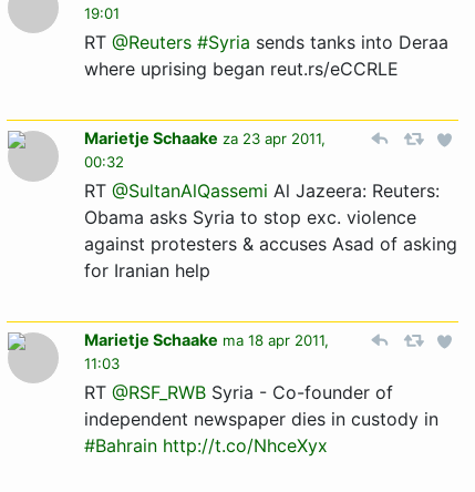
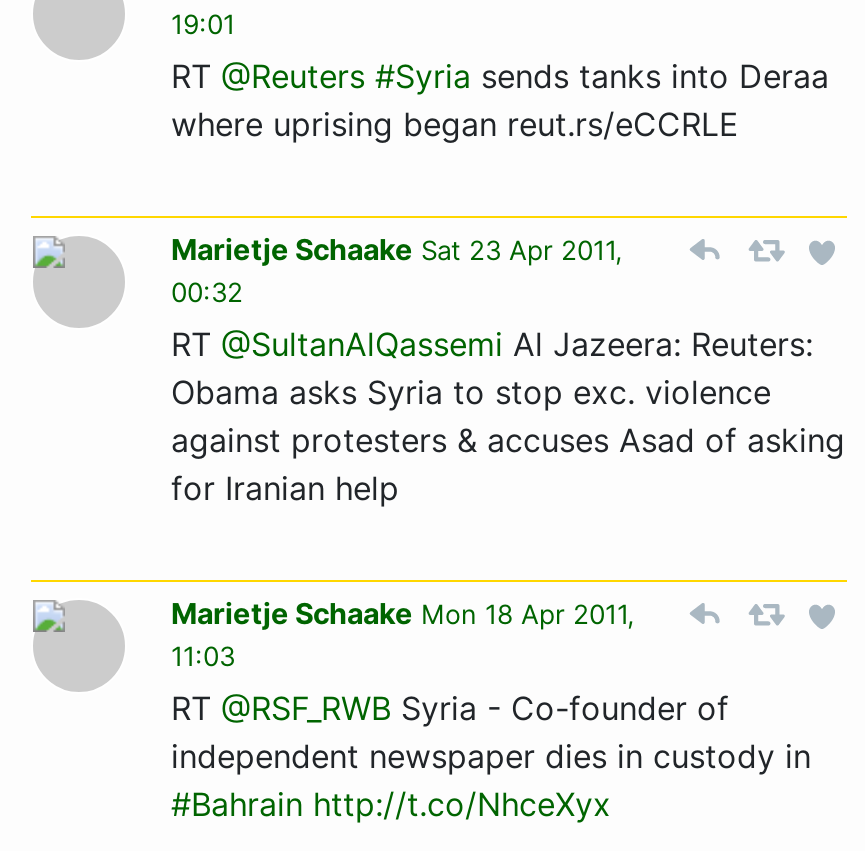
[84,128,326,147] Marietje Schaake za 23 apr 2011, -> [171,232,623,266] Marietje Schaake Sat 23 Apr 2011,
[84,330,329,349] Marietje Schaake ma 18 apr 2011, -> [171,596,635,630] Marietje Schaake Mon 18 Apr 2011,

